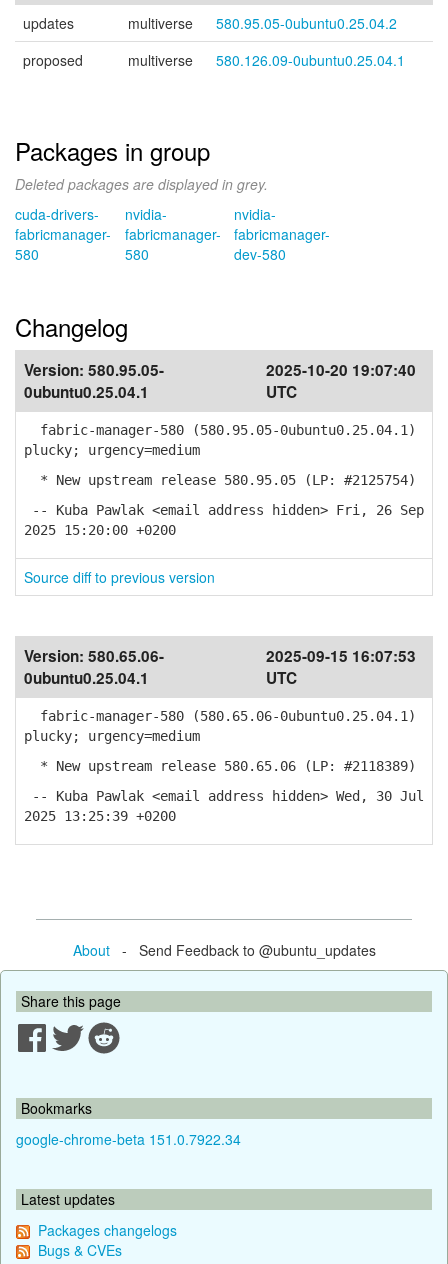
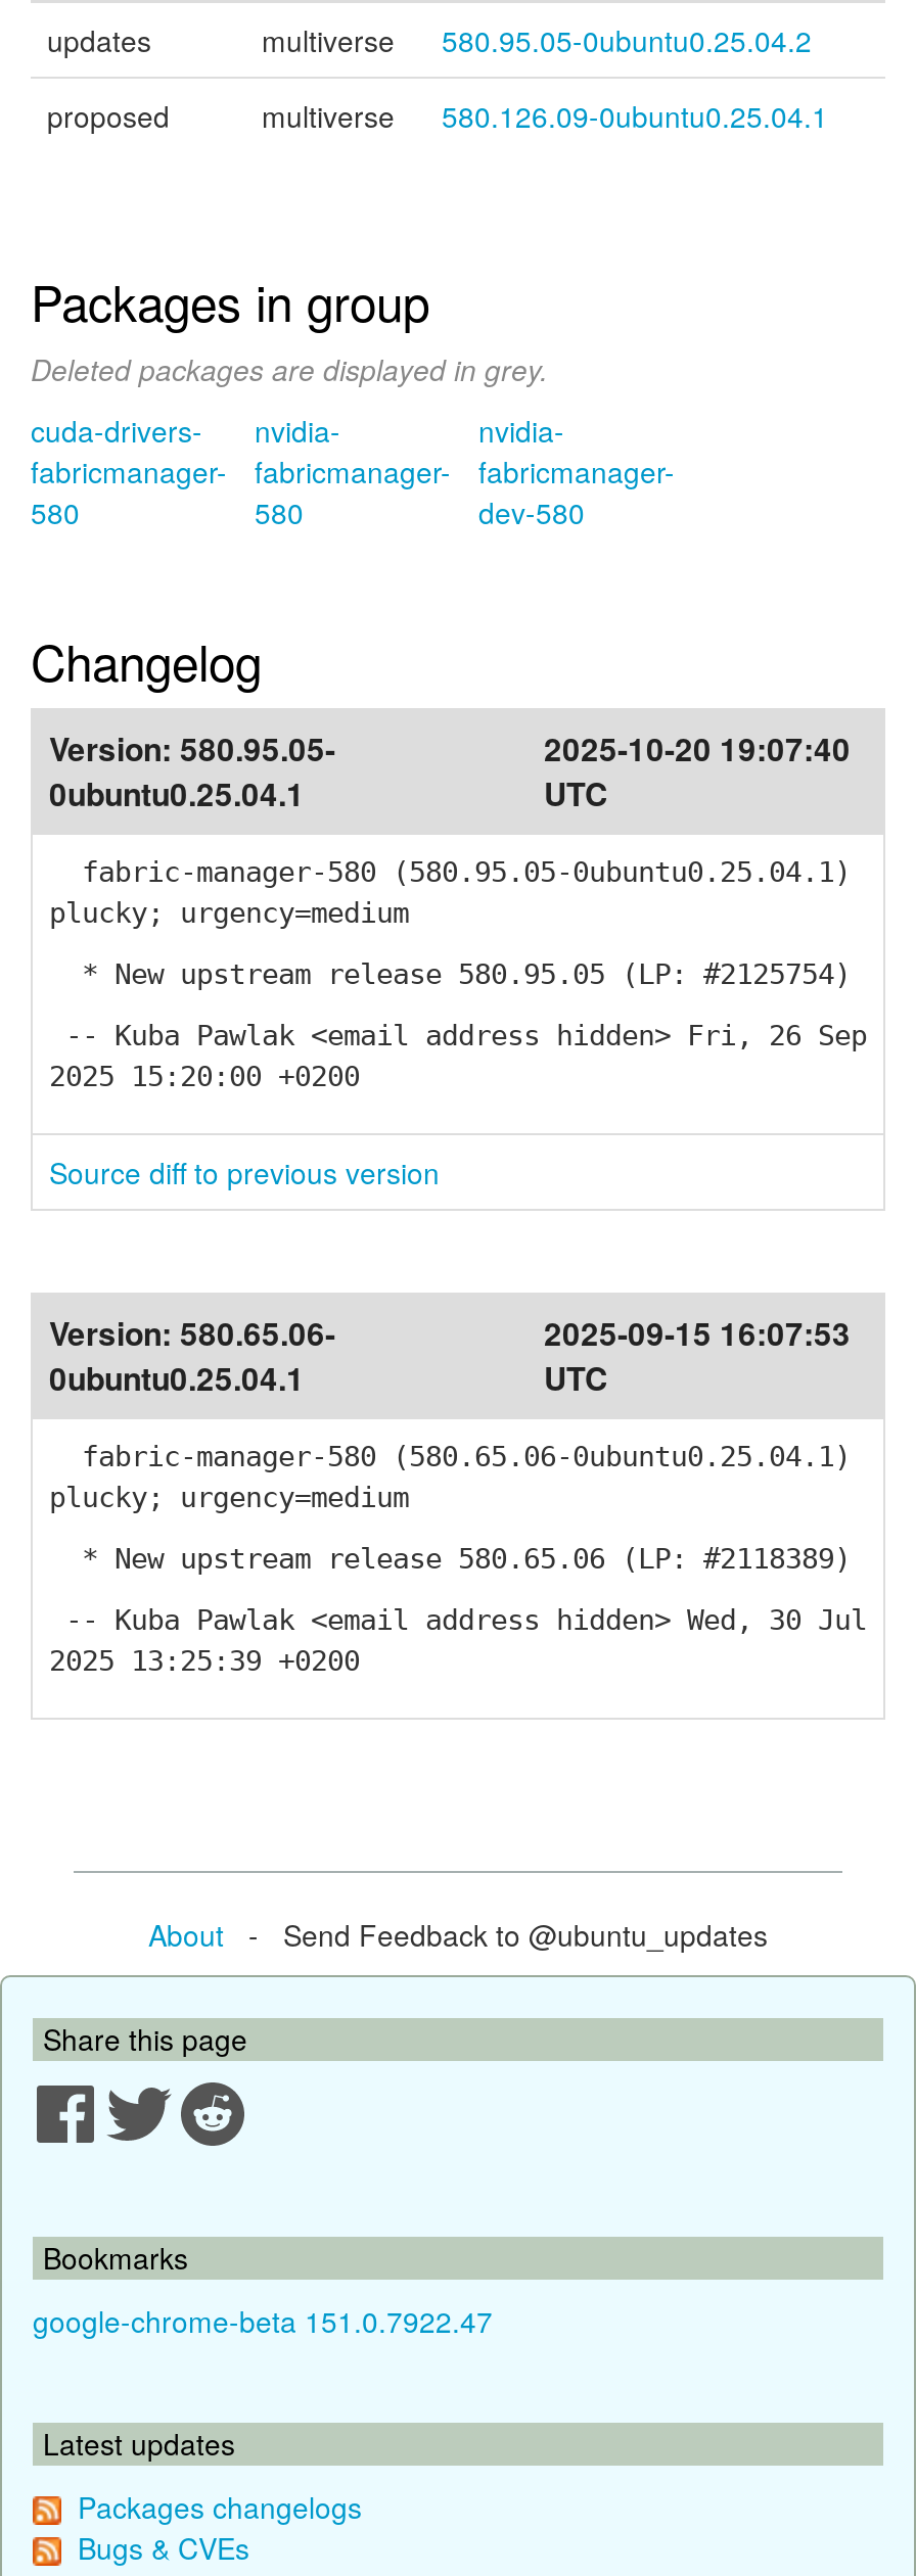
[16,1129,241,1149] google-chrome-beta 151.0.7922.34 -> [33,2299,493,2340] google-chrome-beta 151.0.7922.47

